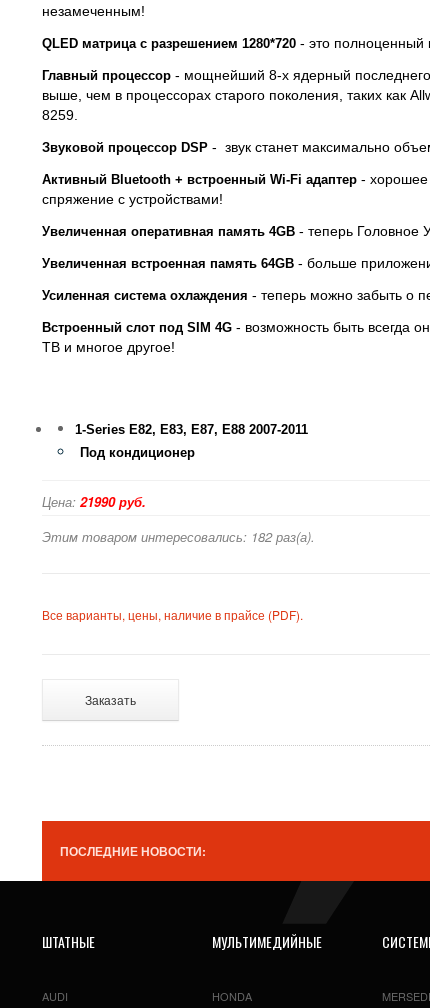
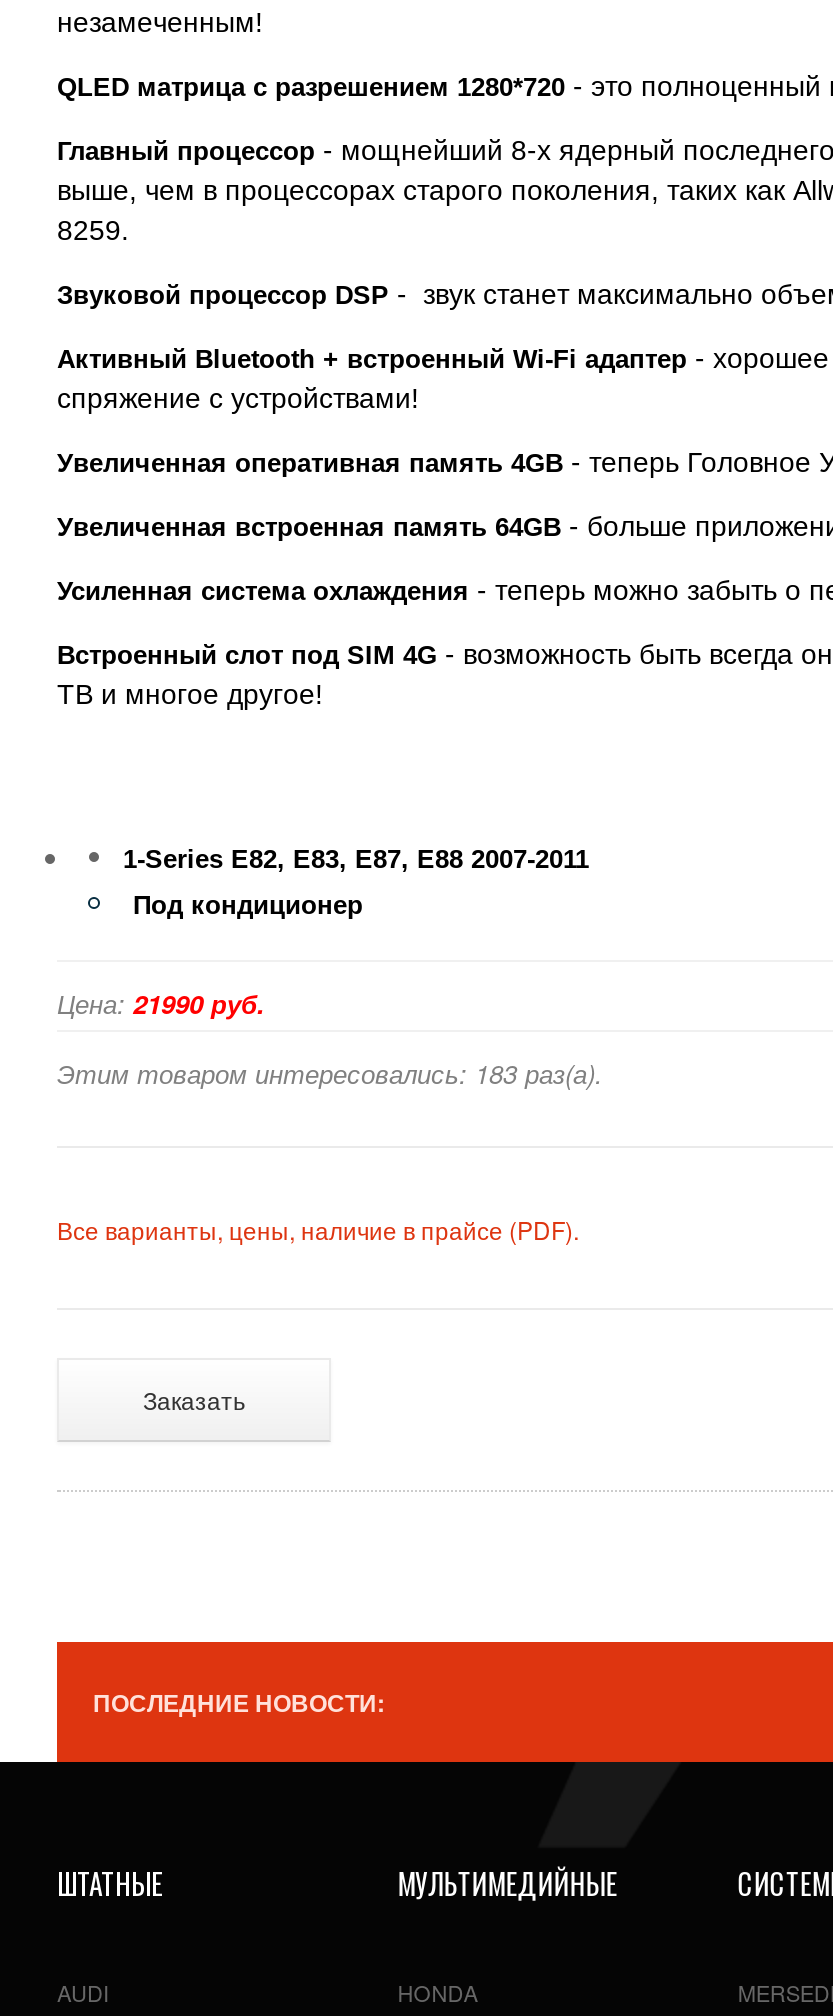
[42,527,315,546] Этим товаром интересовались: 182 раз(а). -> [57,1054,603,1092] Этим товаром интересовались: 183 раз(а).

